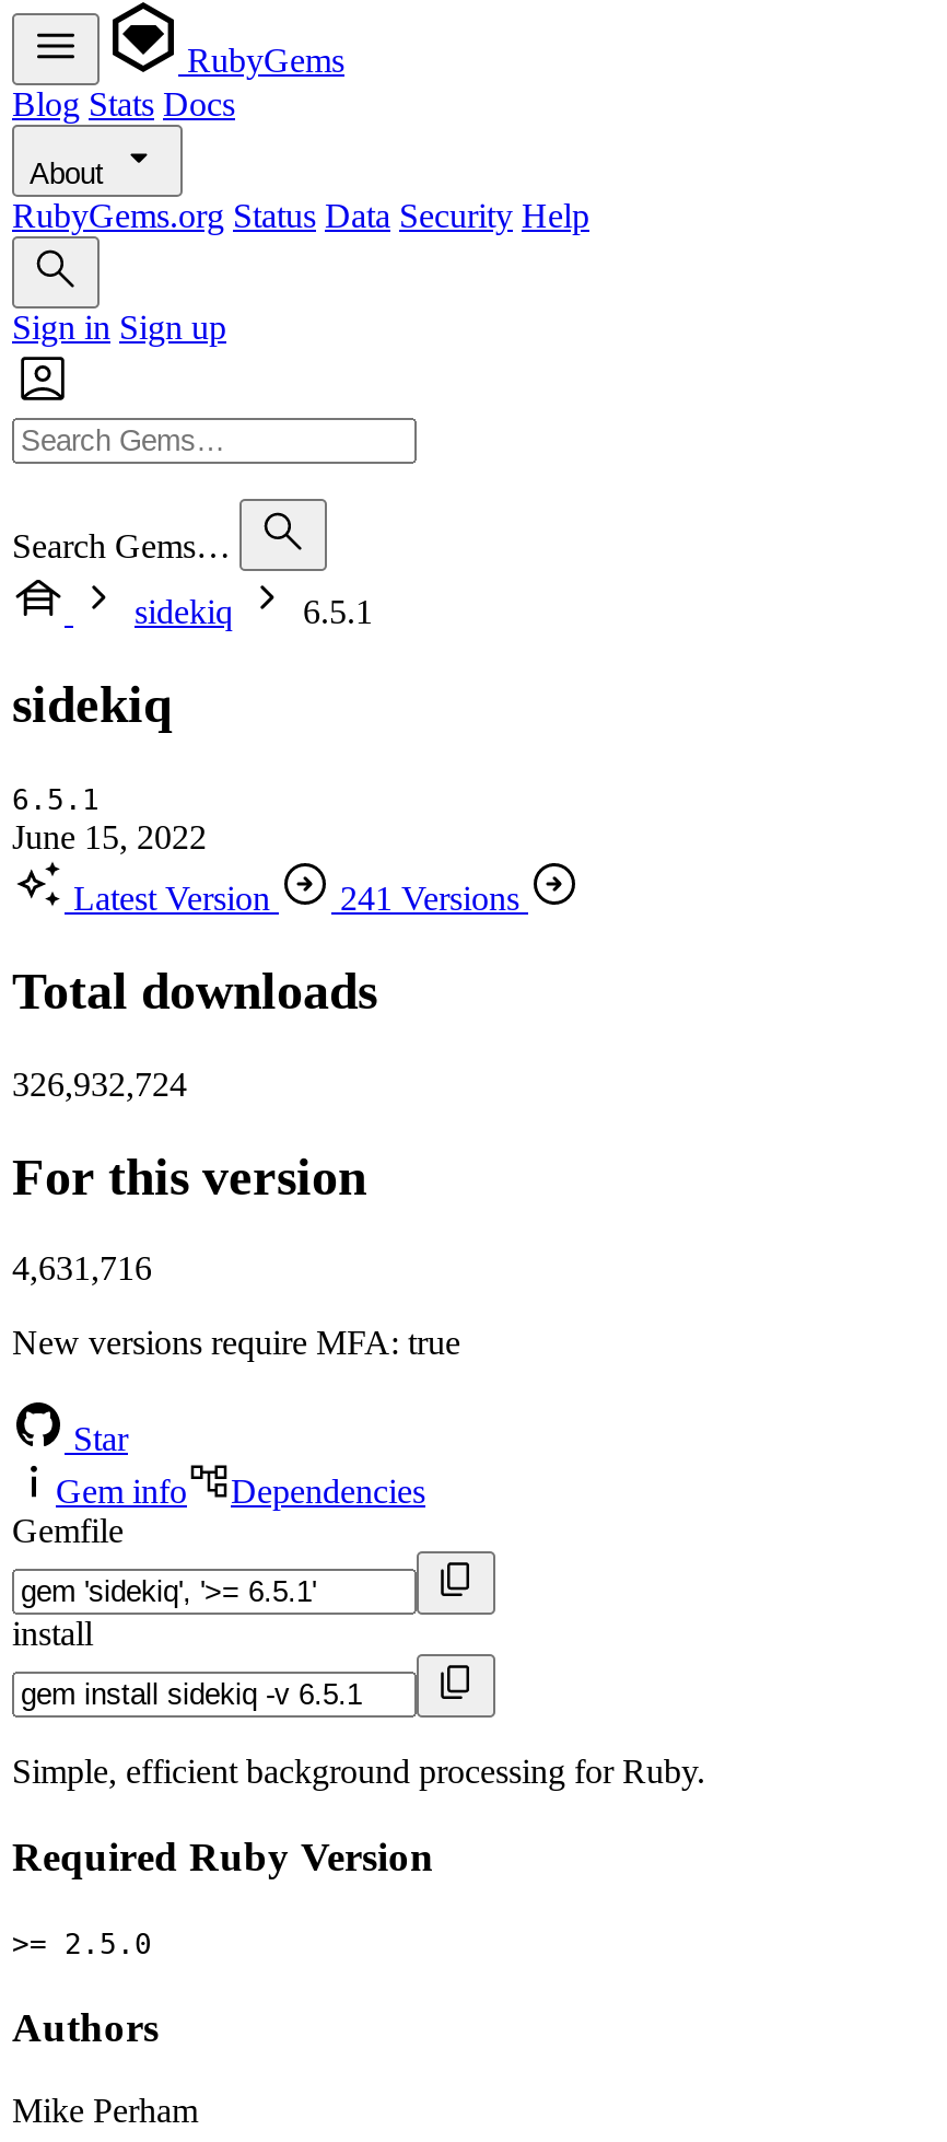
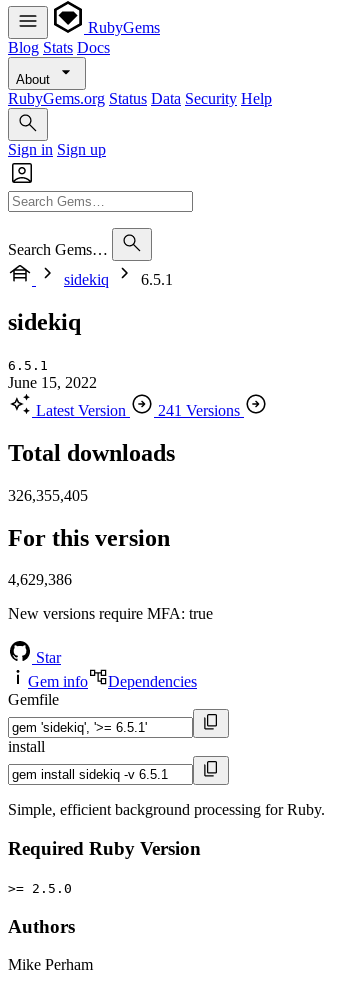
[12,1065,187,1102] 326,932,724 -> [8,487,88,504] 326,355,405
[12,1250,152,1287] 4,631,716 -> [8,571,72,588] 4,629,386

